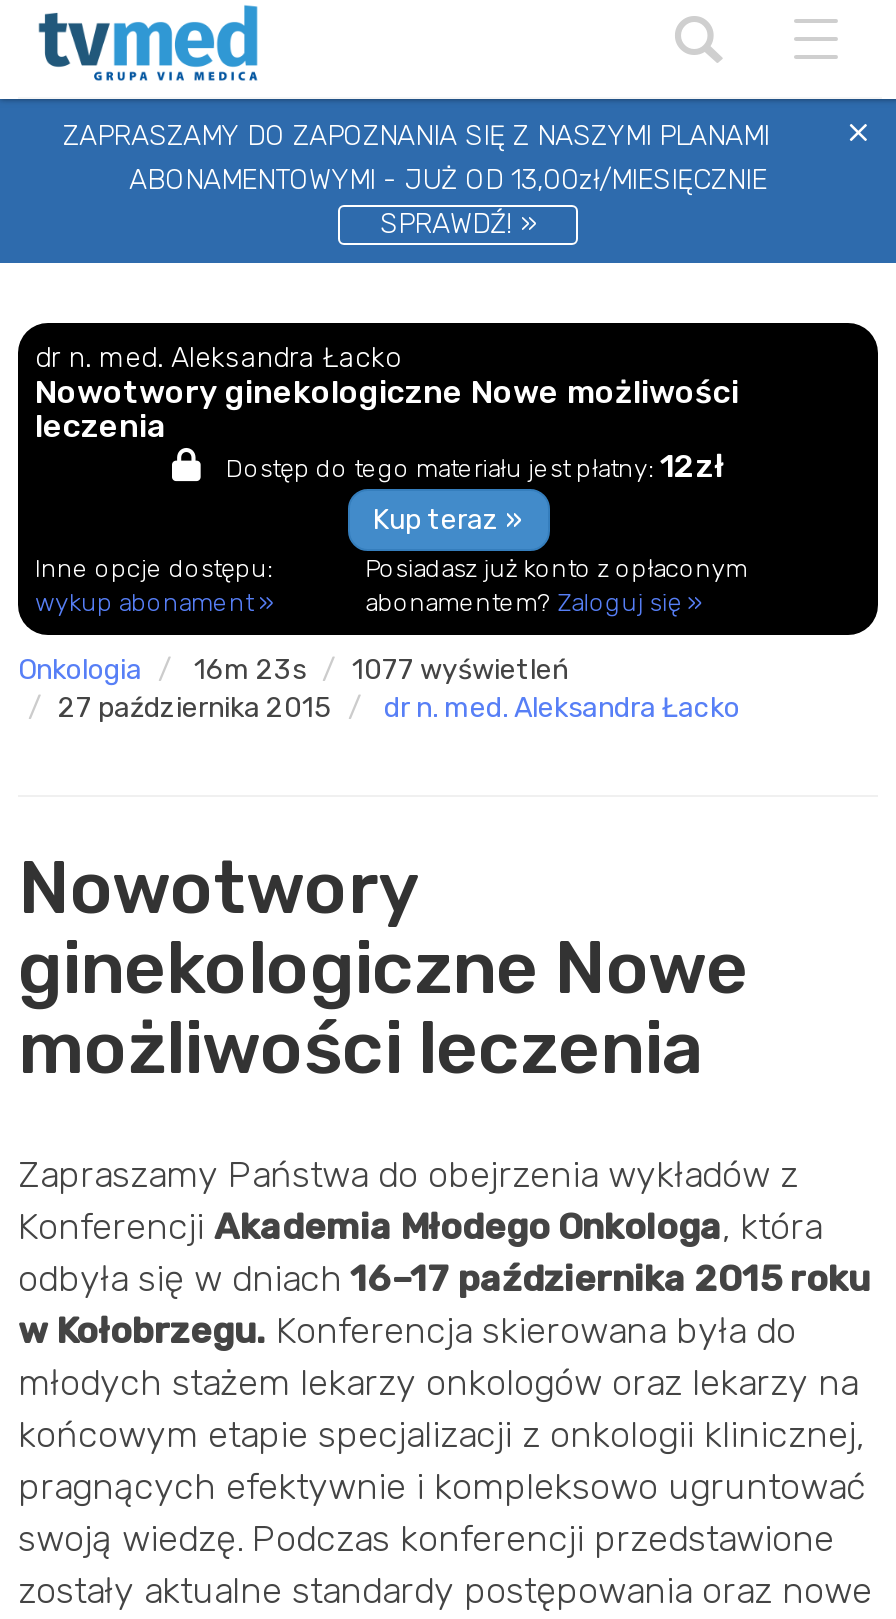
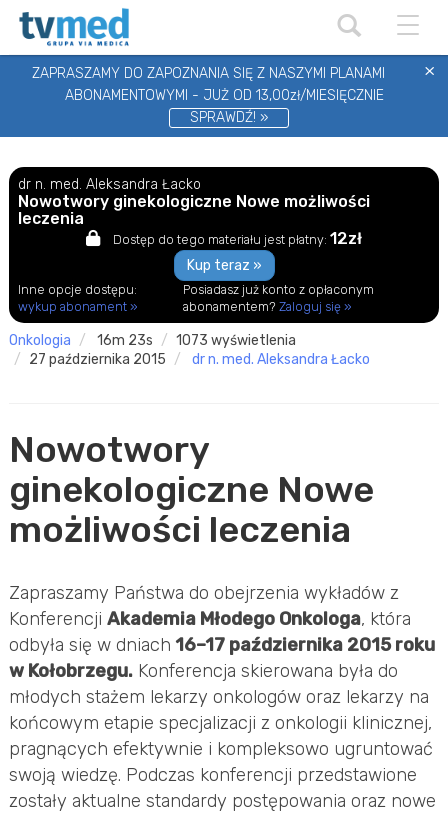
[352,653,568,687] 1077 wyświetleń -> [176,332,296,349] 1073 wyświetlenia

